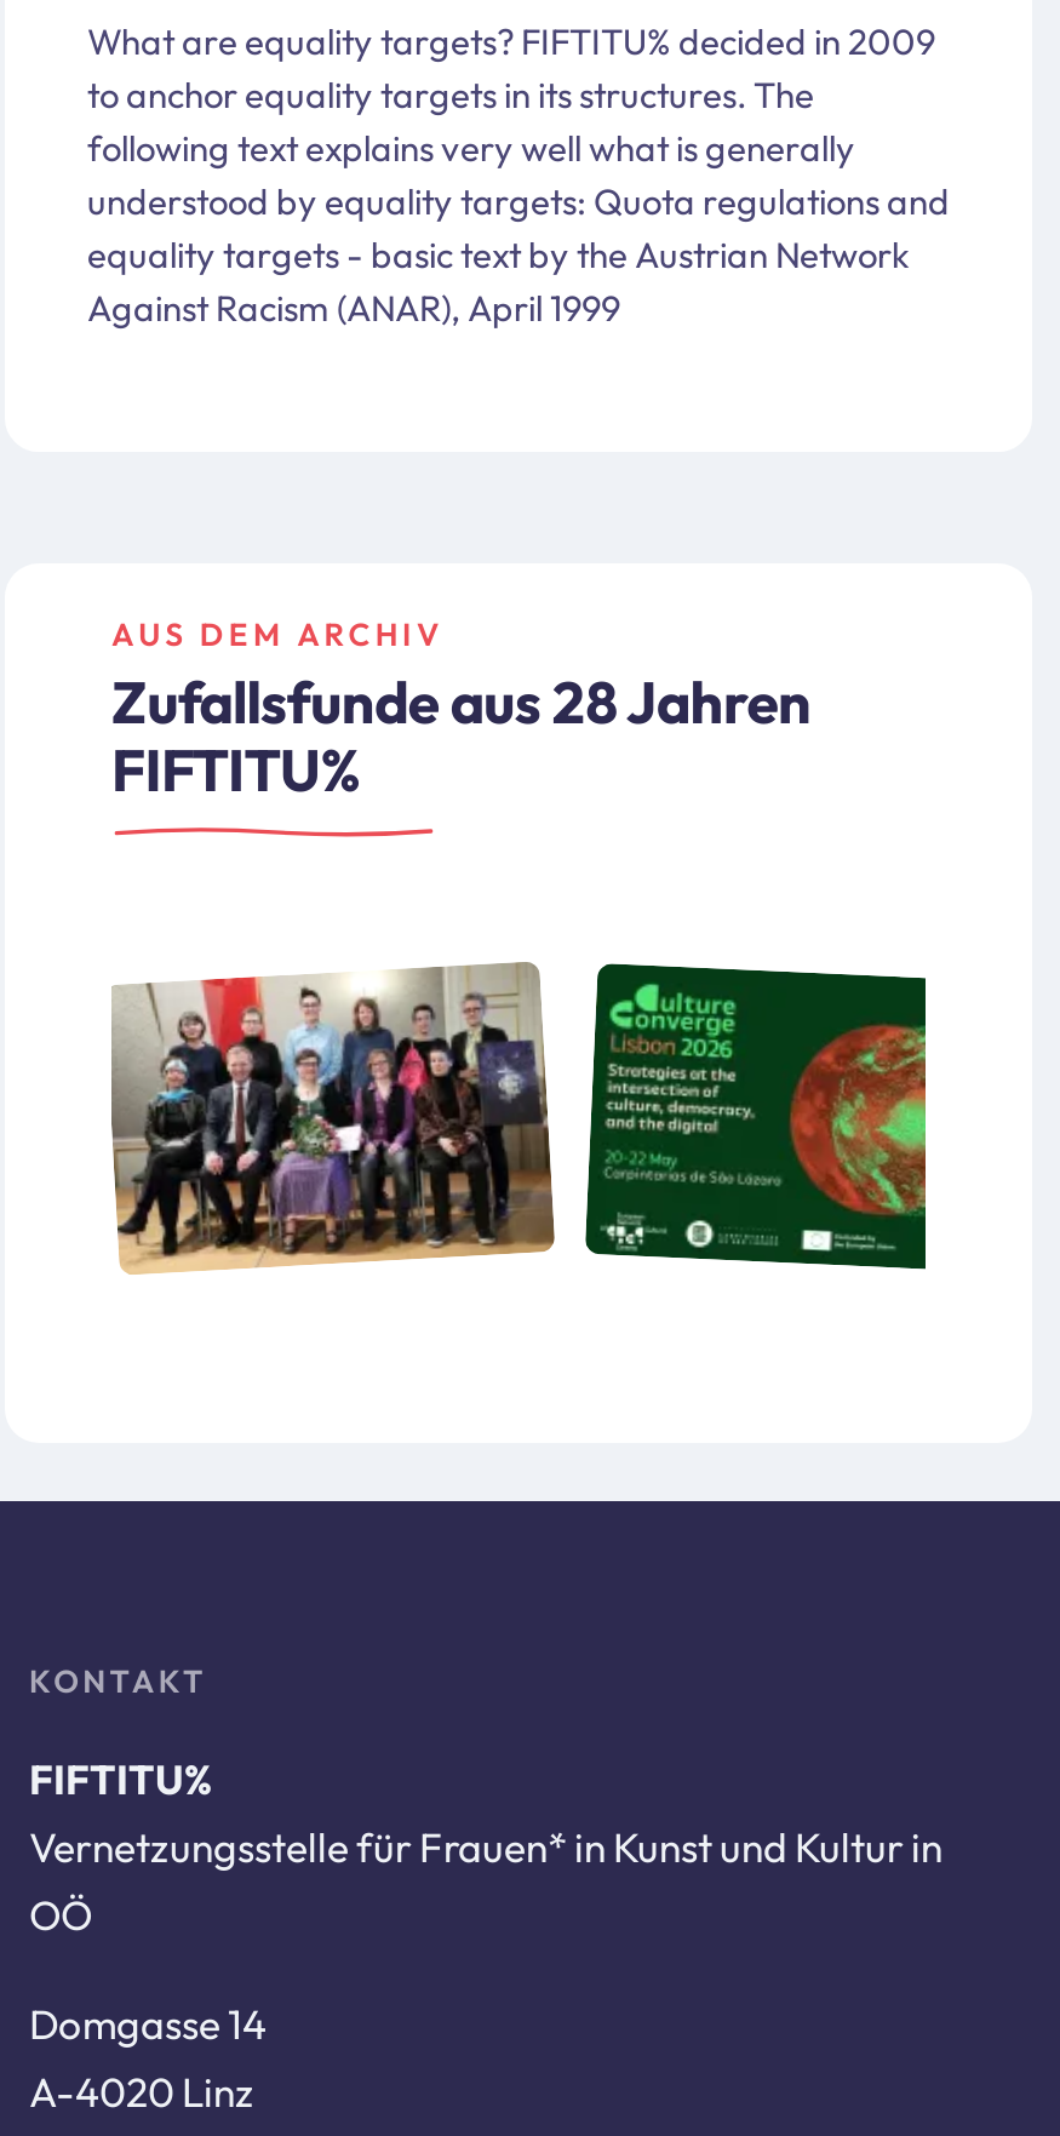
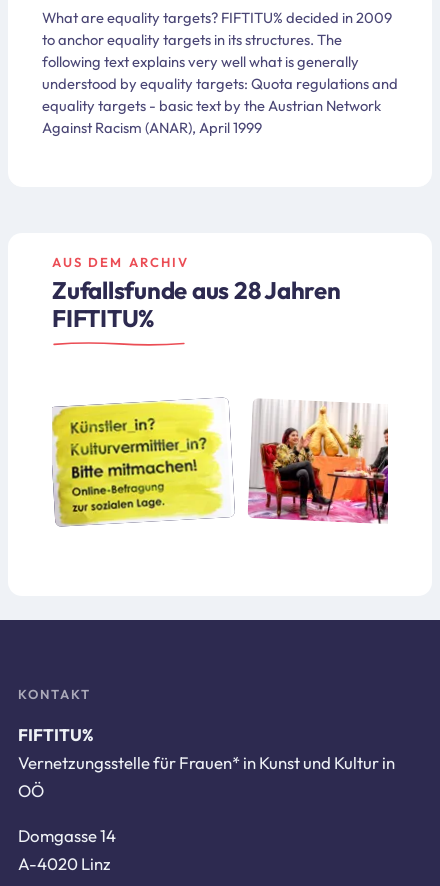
[111,961,555,1276] [image] -> [52,398,235,527] [image]
[584,961,928,1271] [image] -> [247,398,389,524] [image]

